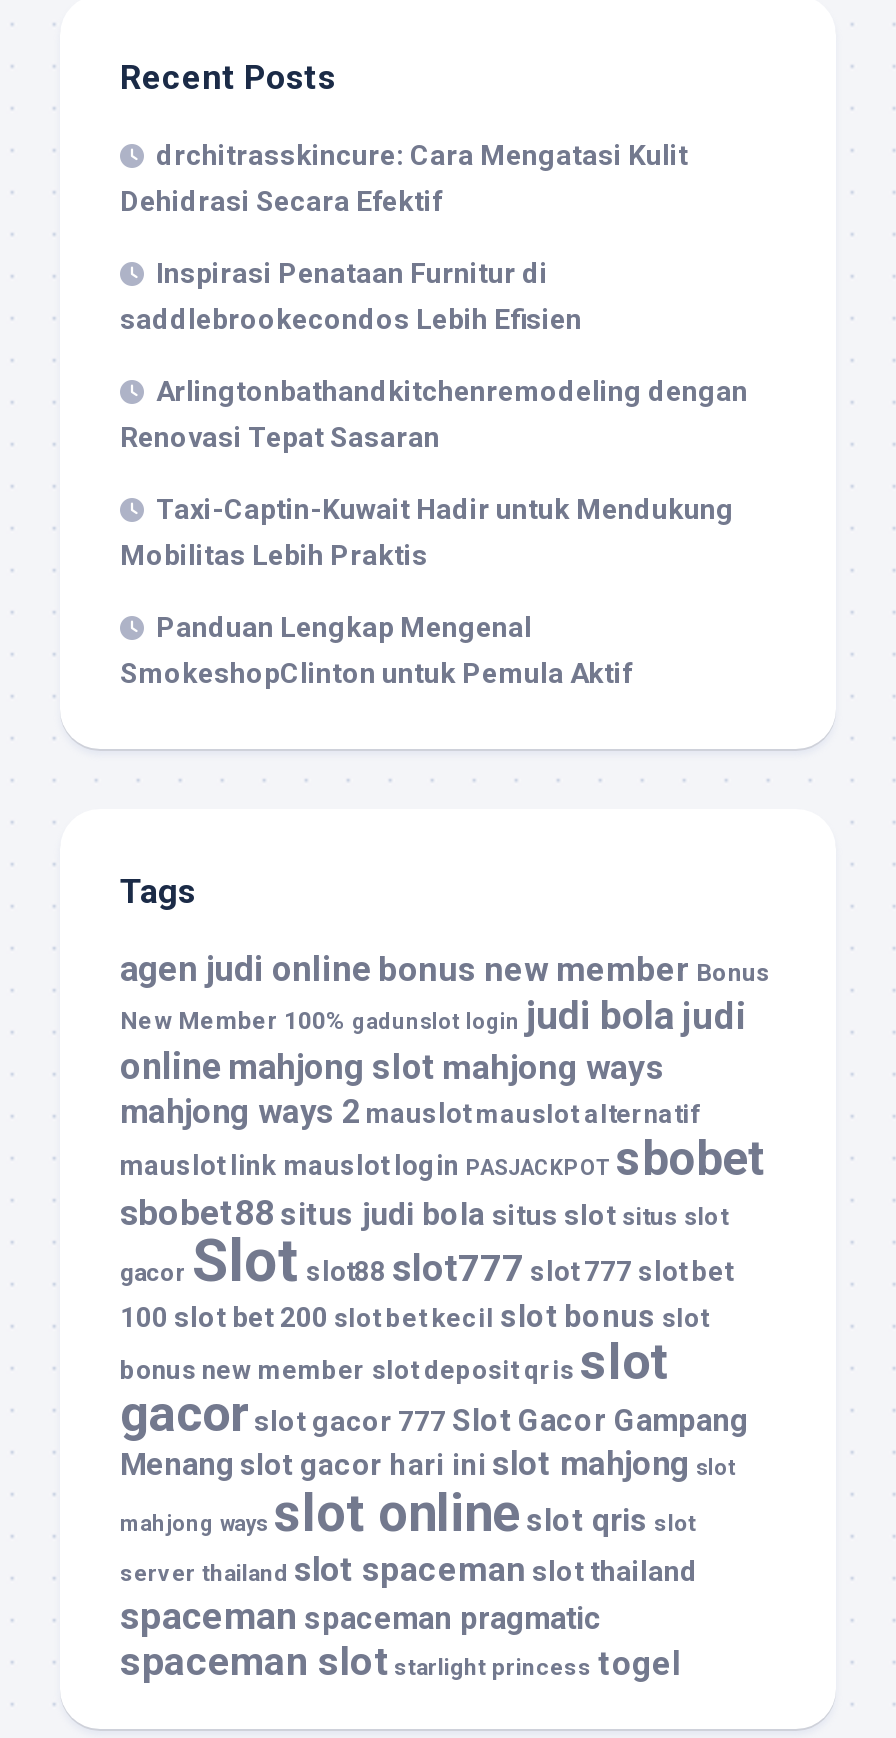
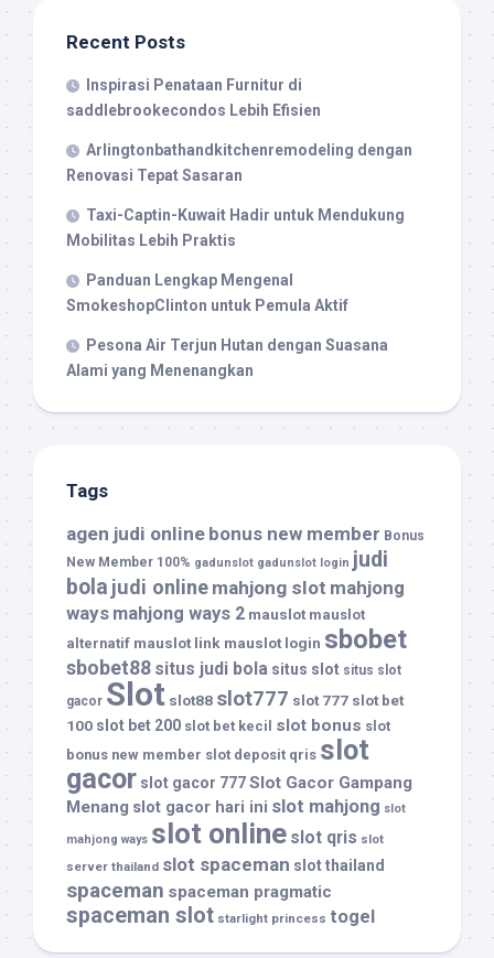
[120,138,688,216] drchitrasskincure: Cara Mengatasi Kulit | Dehidrasi Secara Efektif -> none
moved [120,256,748,688] -> [66,76,412,314]: Inspirasi Penataan Furnitur di | saddlebrookecondos Lebih Efisien | Arlingtonbathandkitchenremodeling dengan | Renovasi Tepat Sasaran | Taxi-Captin-Kuwait Hadir untuk Mendukung | Mobilitas Lebih Praktis | Panduan Lengkap Mengenal | SmokeshopClinton untuk Pemula Aktif
none -> [66,336,388,379] Pesona Air Terjun Hutan dengan Suasana | Alami yang Menenangkan
[120,992,766,1186] New Member 100% gadunslot login judi bola judi | online mahjong slot mahjong ways | mahjong ways 2 mauslot mauslot alternatif | mauslot link mauslot login PASJACKPOT sbobet -> [66,547,407,655] New Member 100% gadunslot gadunslot login judi | bola judi online mahjong slot mahjong | ways mahjong ways 2 mauslot mauslot | alternatif mauslot link mauslot login sbobet

